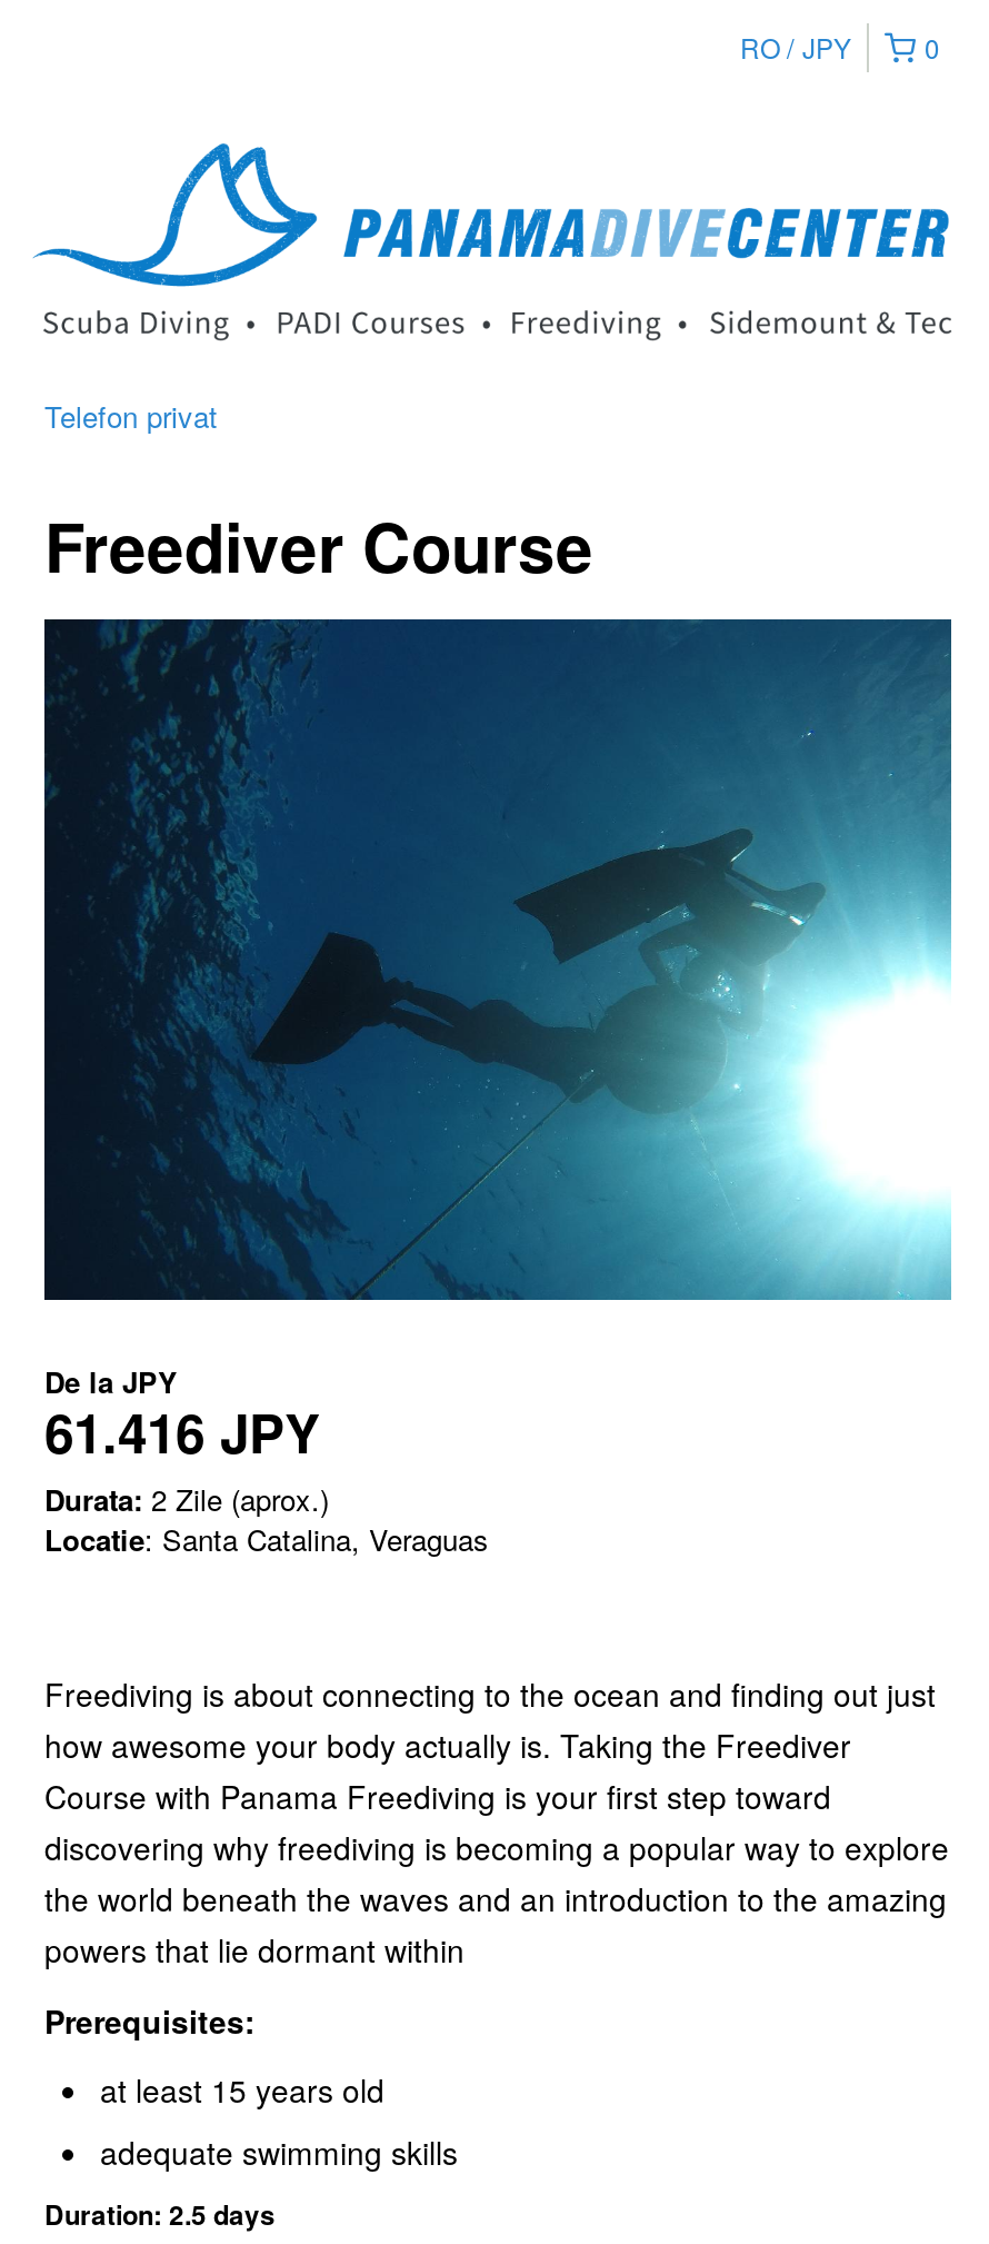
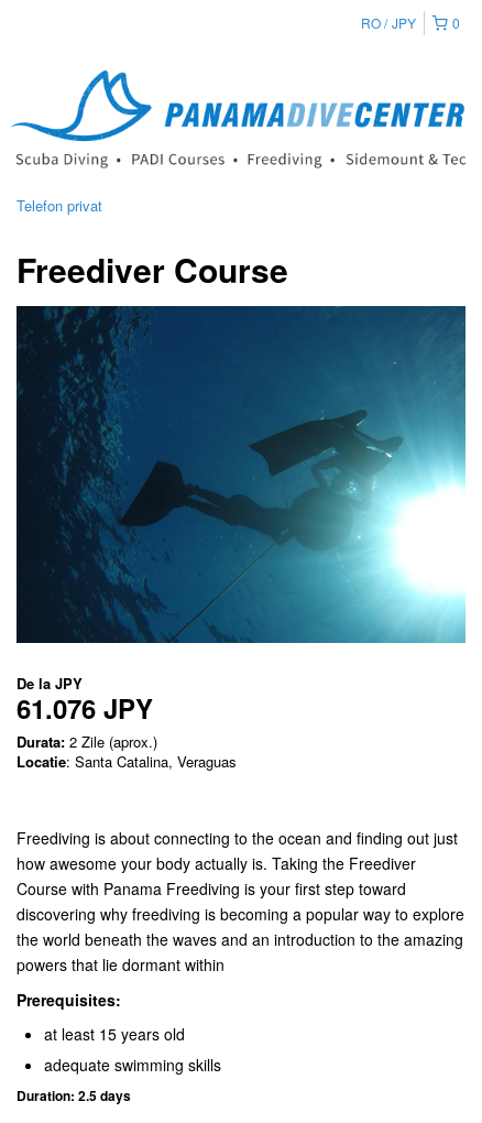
[44,1393,320,1469] 61.416 JPY -> [17,689,153,727] 61.076 JPY

